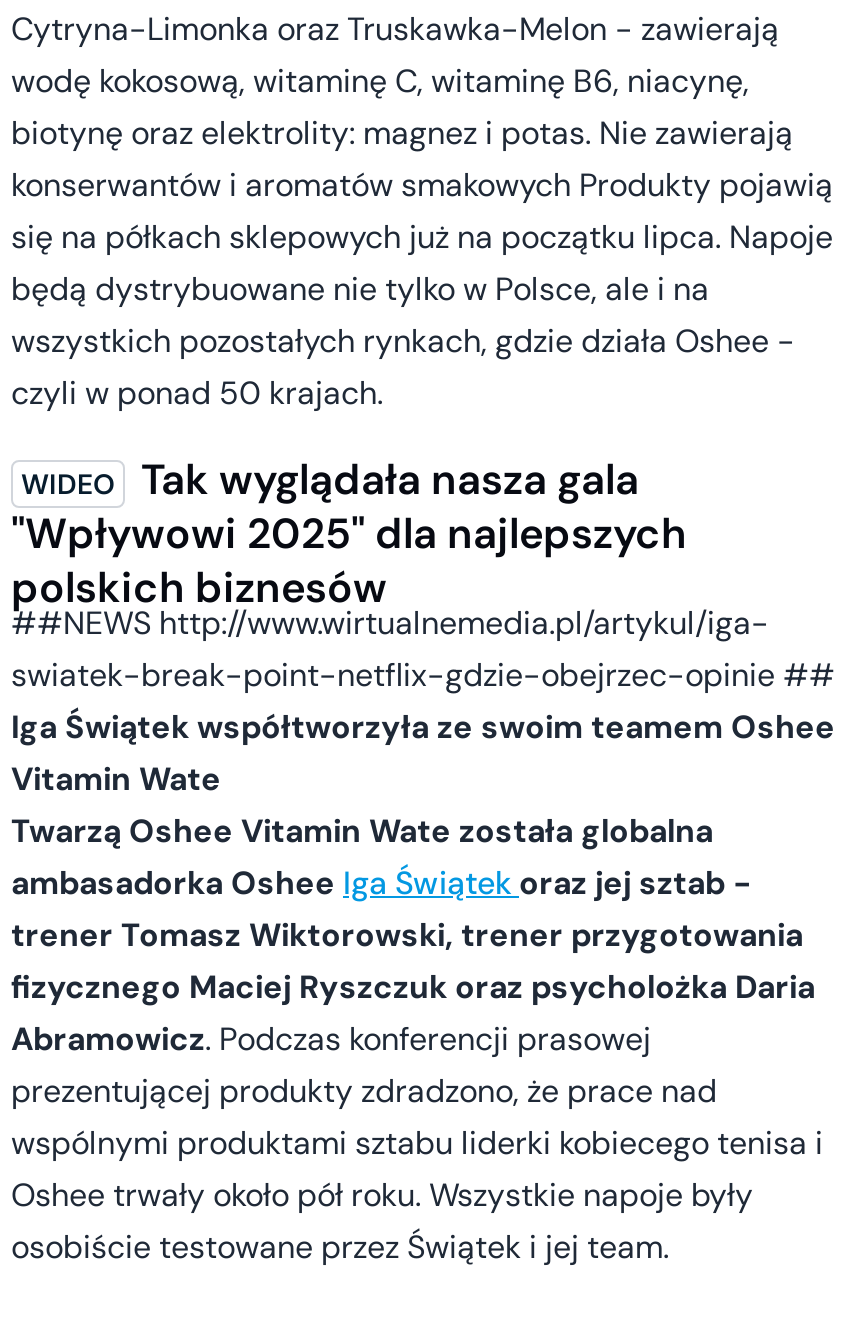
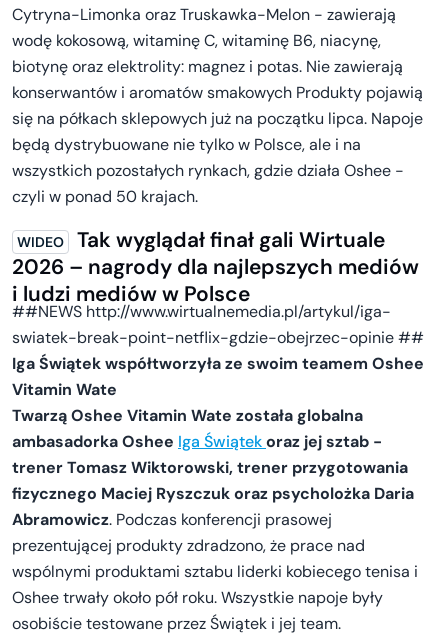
[11,452,687,614] Tak wyglądała nasza gala | "Wpływowi 2025" dla najlepszych | polskich biznesów -> [12,226,419,307] Tak wyglądał finał gali Wirtuale | 2026 – nagrody dla najlepszych mediów | i ludzi mediów w Polsce

